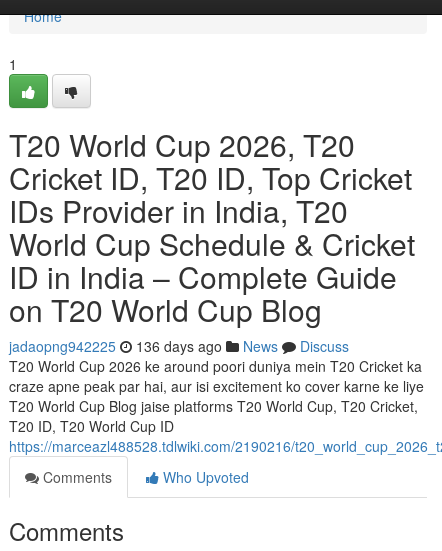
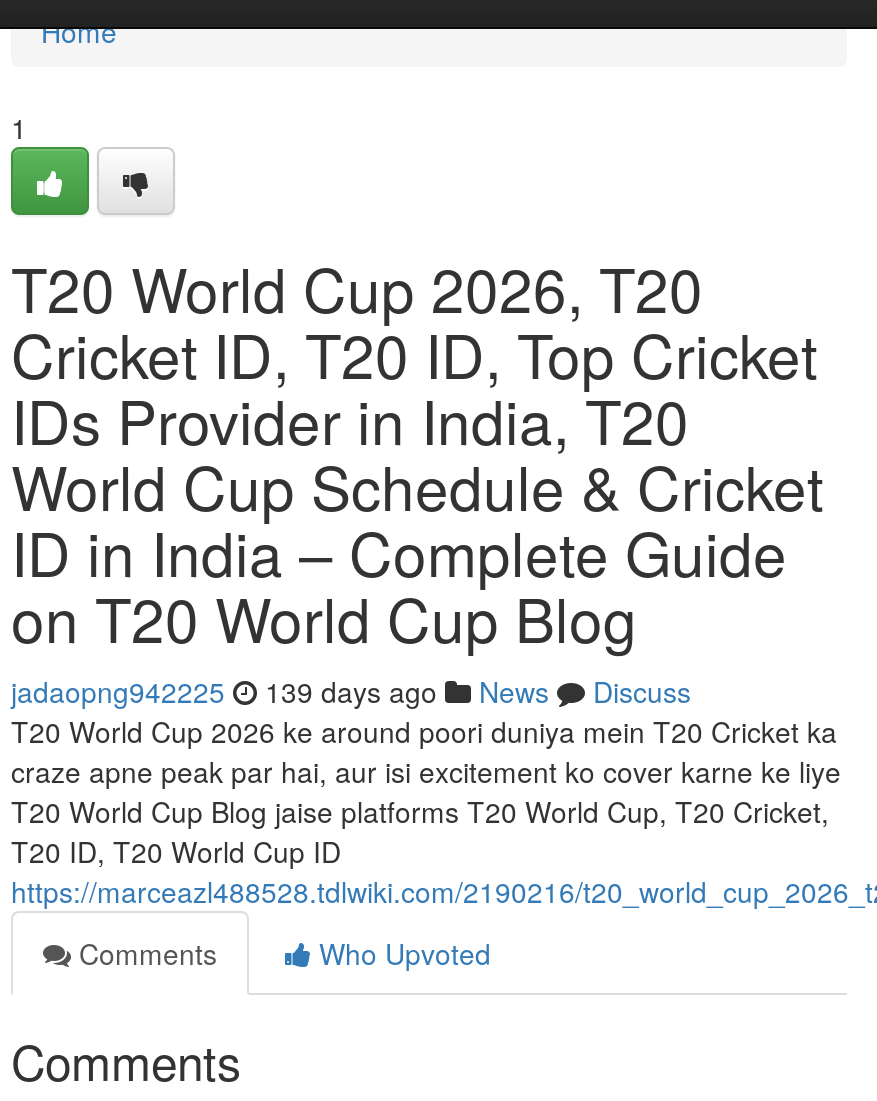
[9,336,349,356] jadaopng942225 136 days ago News Discuss -> [11,671,691,711] jadaopng942225 139 days ago News Discuss

